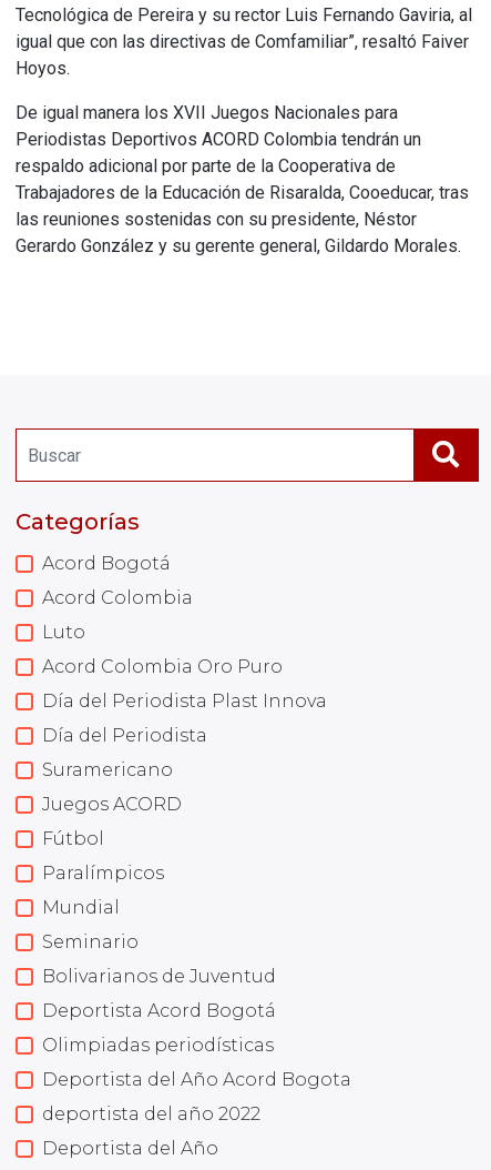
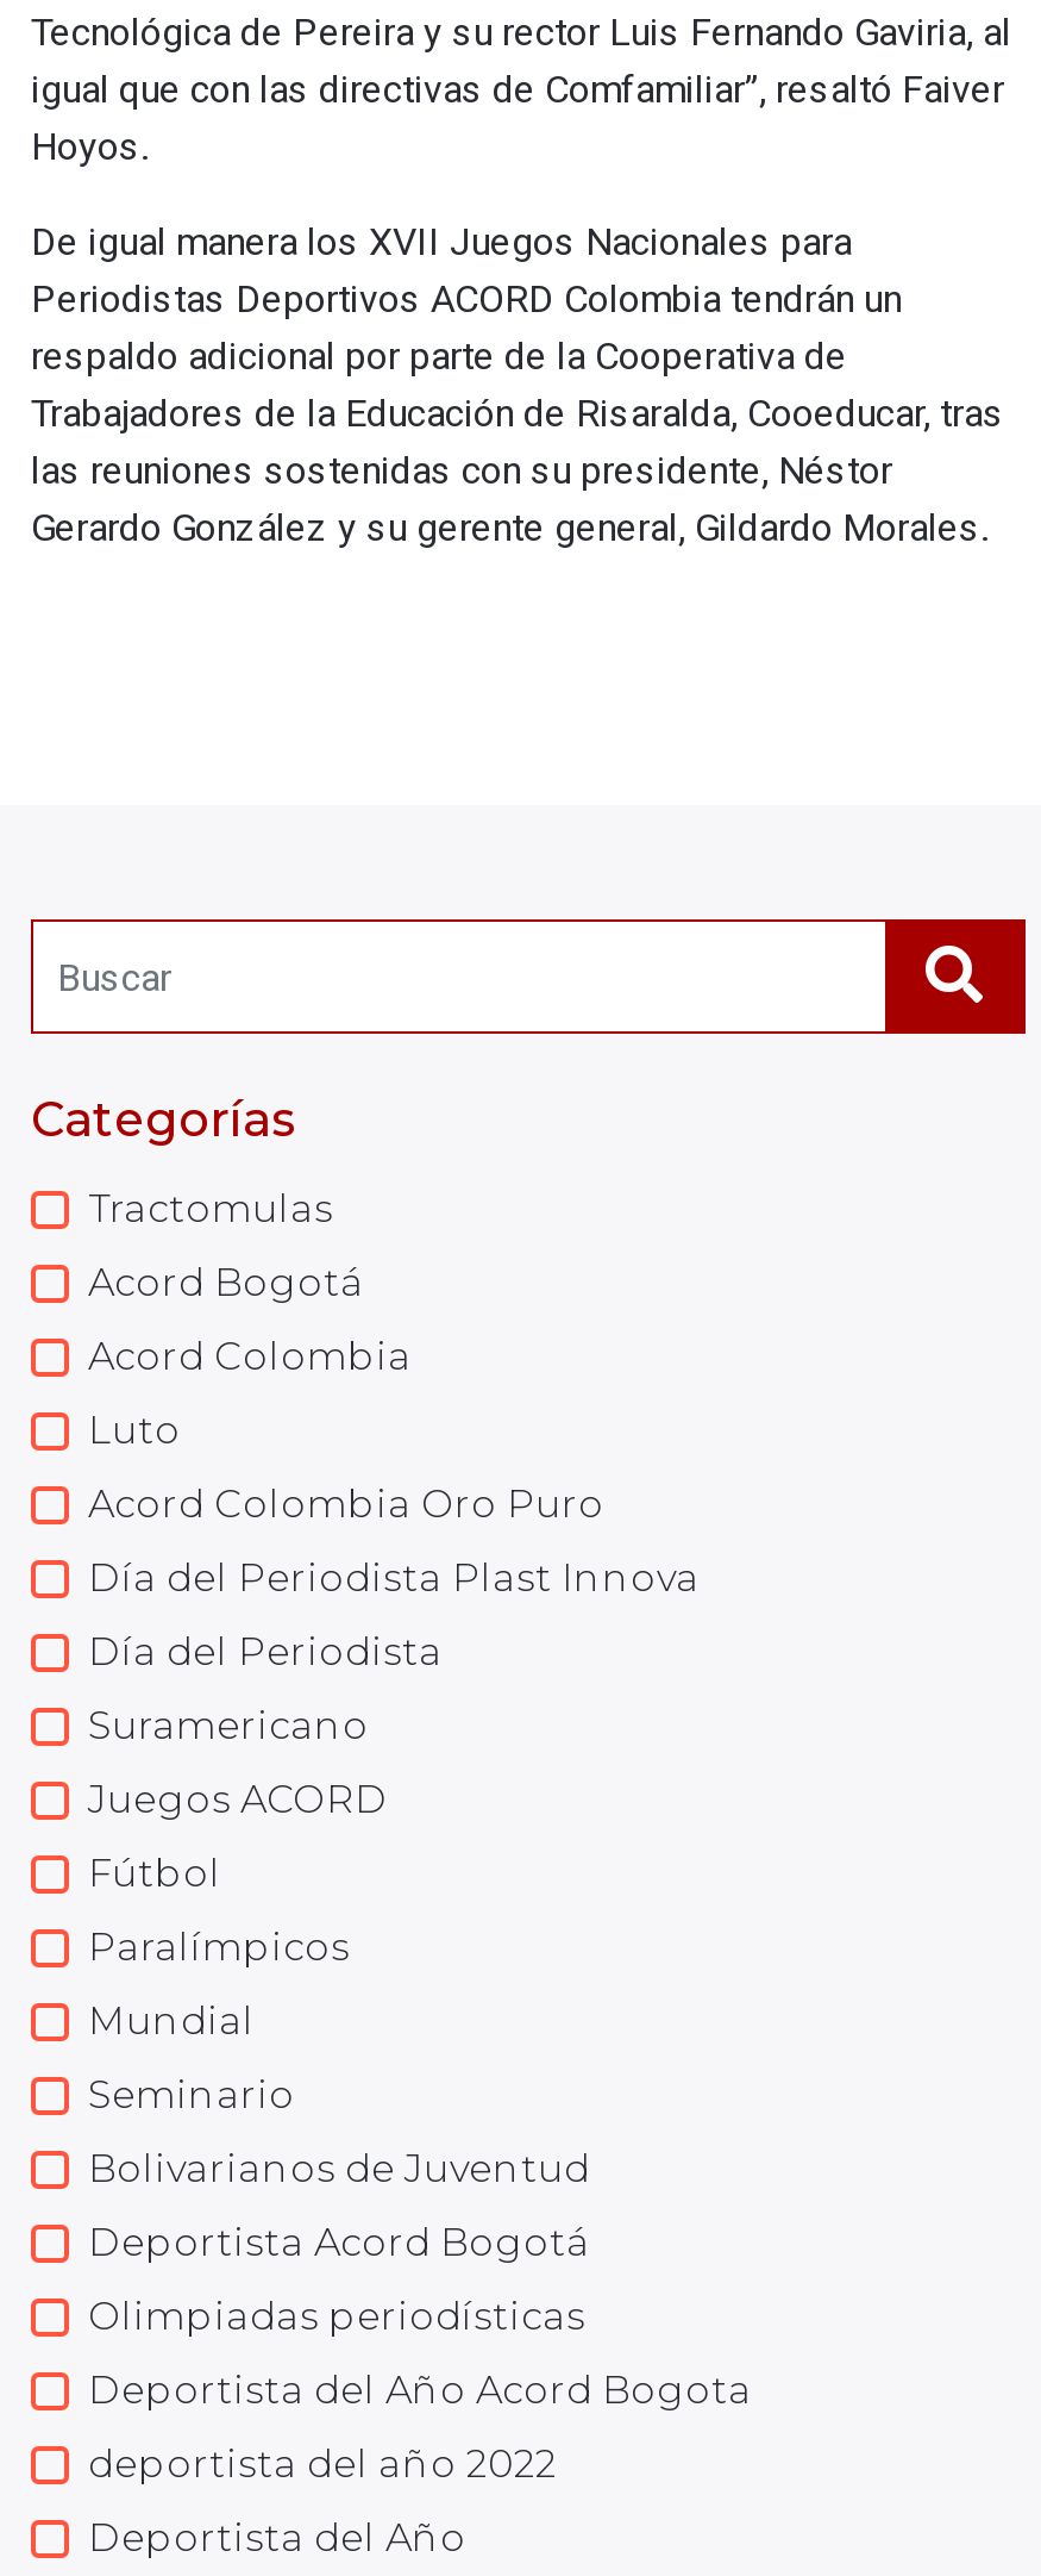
none -> [88,1186,333,1231] Tractomulas

